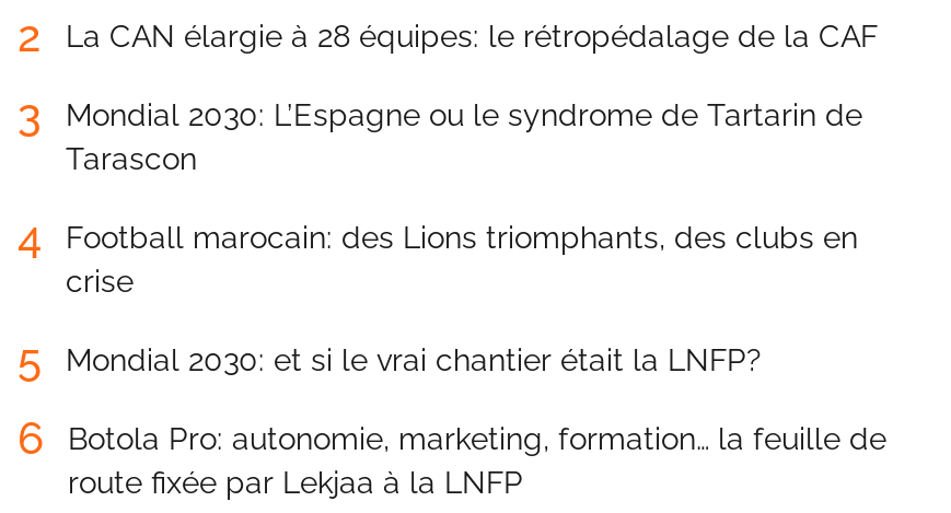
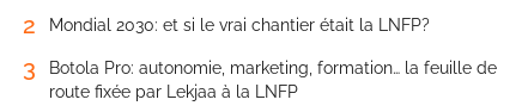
[18,19,878,387] La CAN élargie à 28 équipes: le rétropédalage de la CAF | 3 | Mondial 2030: L’Espagne ou le syndrome de Tartarin de | Tarascon | 4 | Football marocain: des Lions triomphants, des clubs en | crise | 5 -> none
[18,413,886,466] 6 Botola Pro: autonomie, marketing, formation… la feuille de -> [23,54,497,83] 3 Botola Pro: autonomie, marketing, formation… la feuille de

